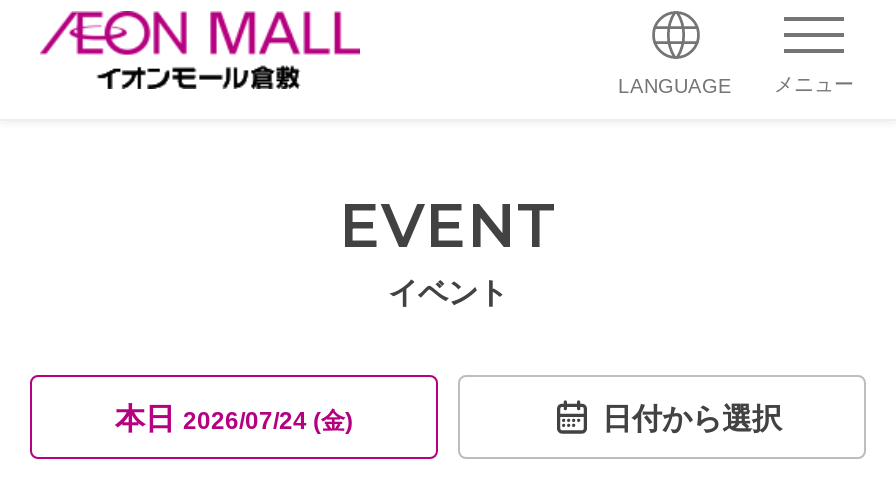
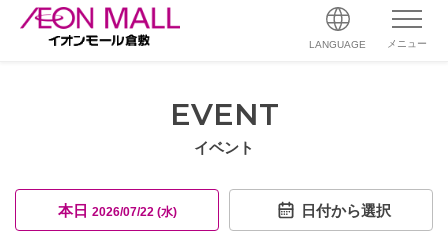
[115,400,353,434] 本日2026/07/24 (金) -> [57,201,176,218] 本日2026/07/22 (水)

